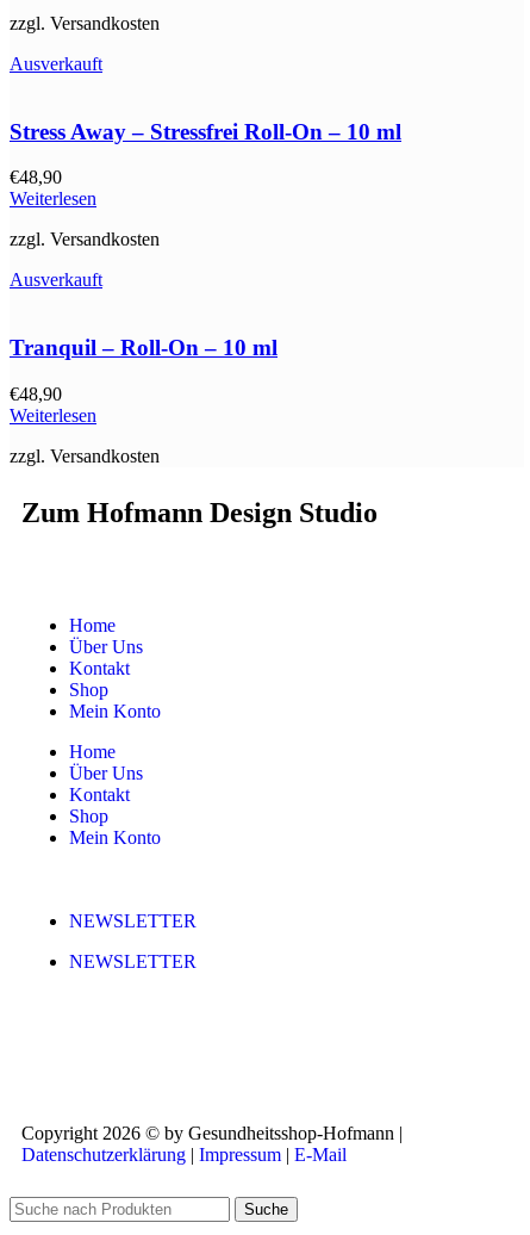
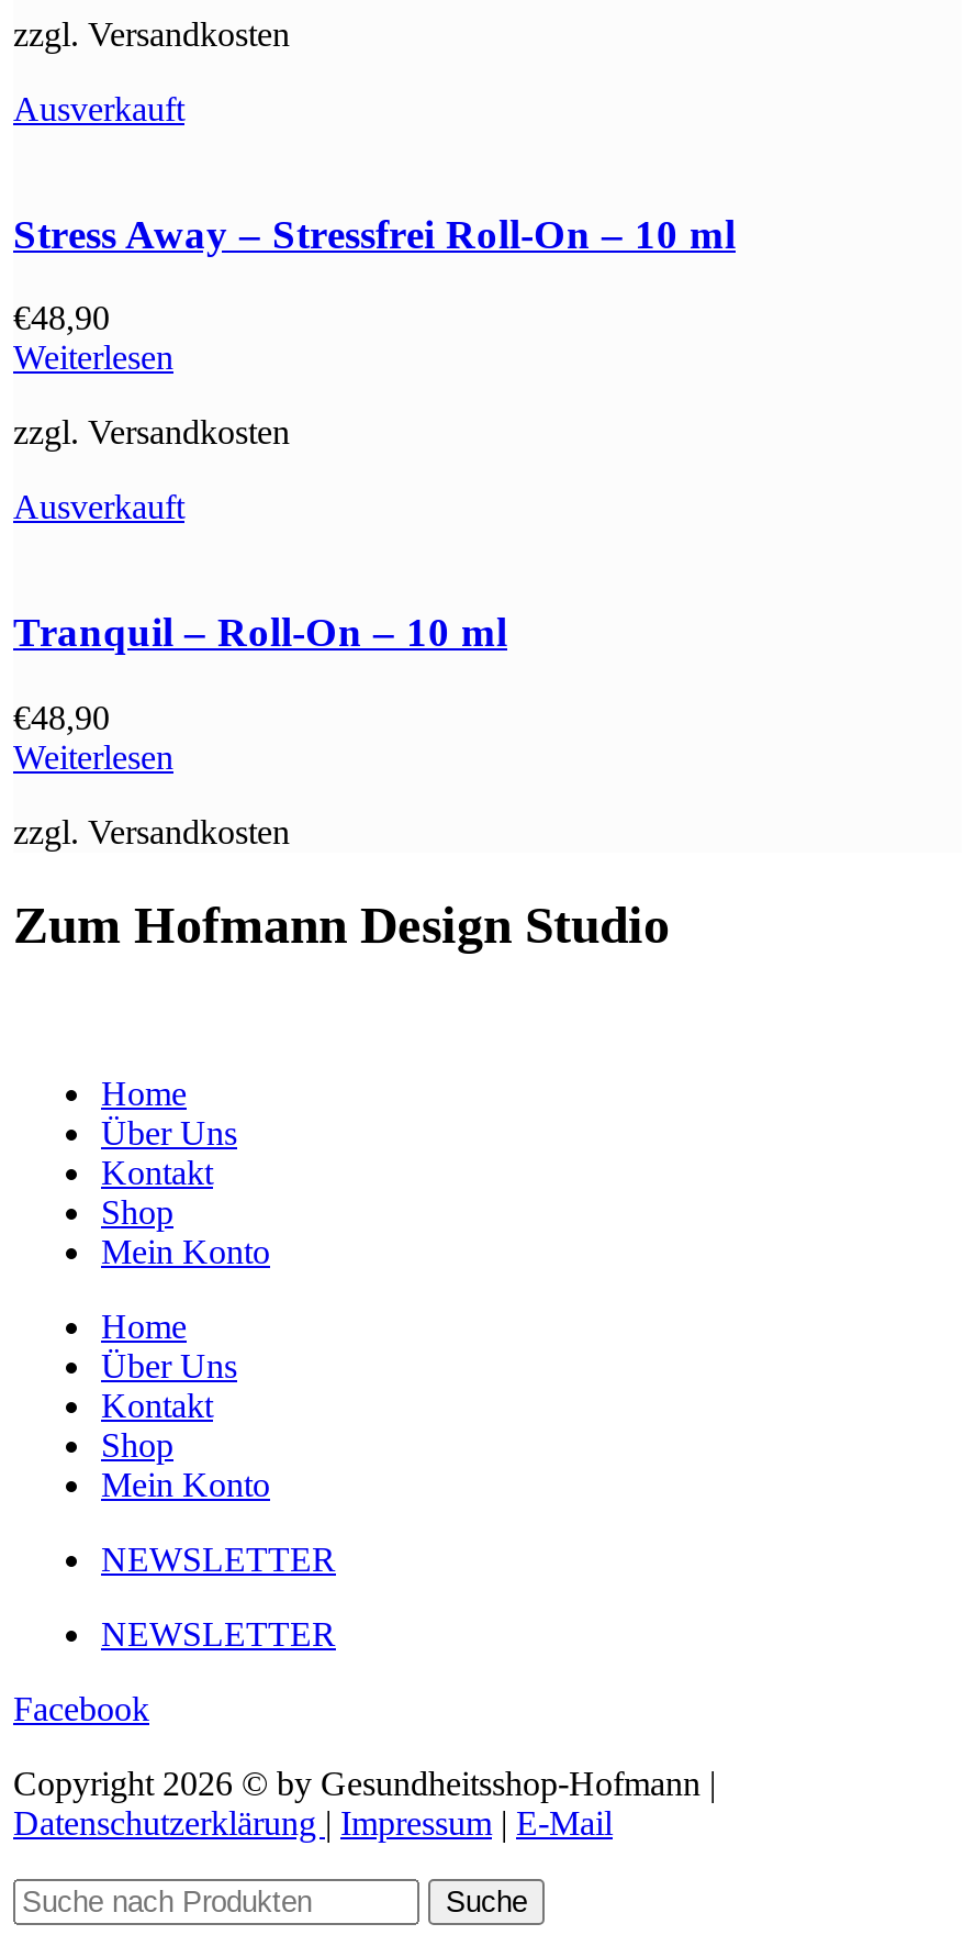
none -> [13,1689,149,1726] Facebook

